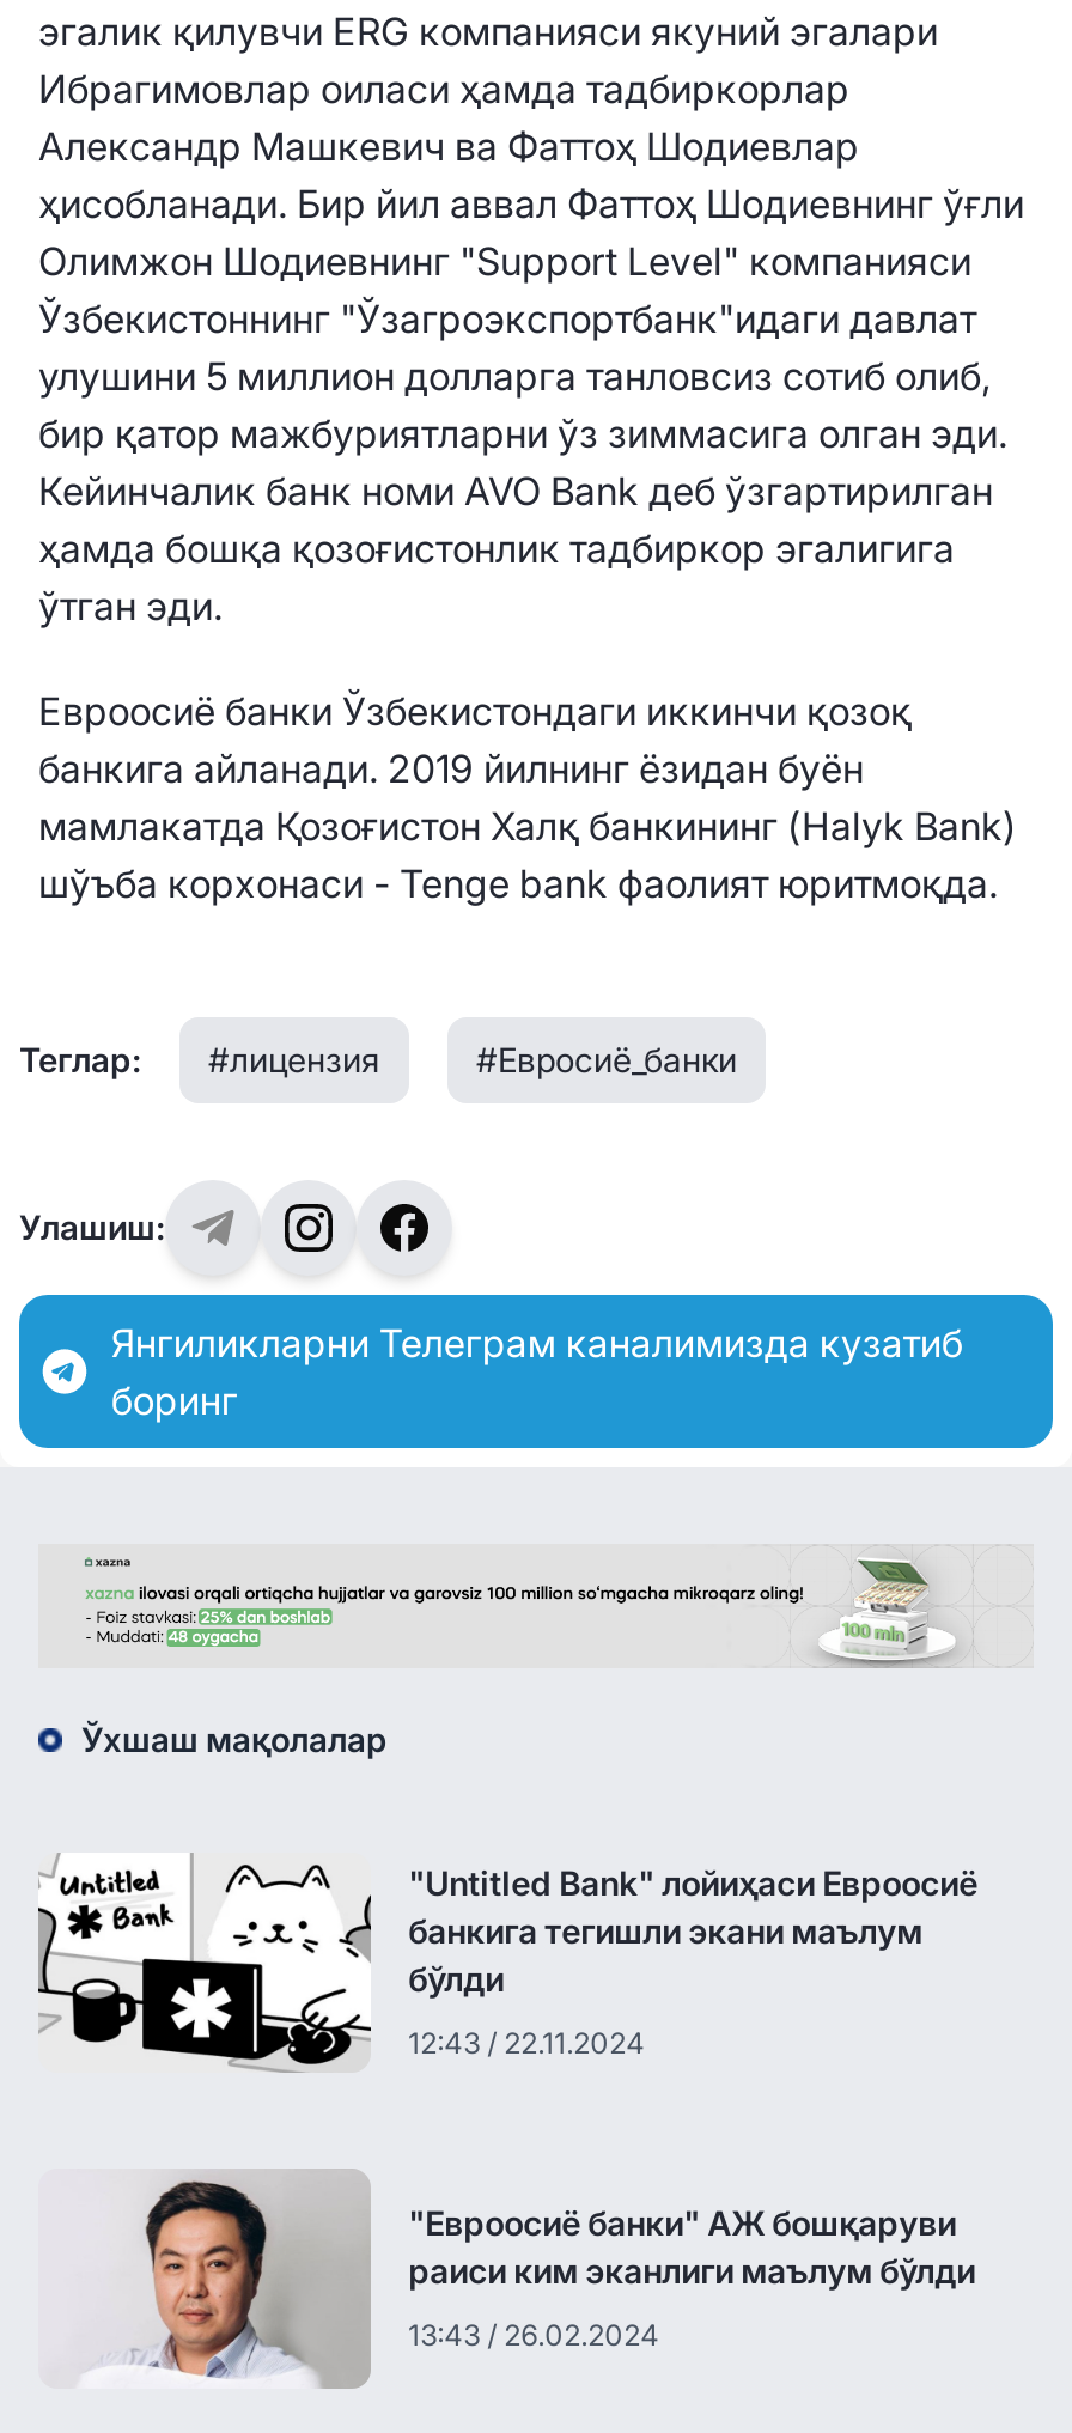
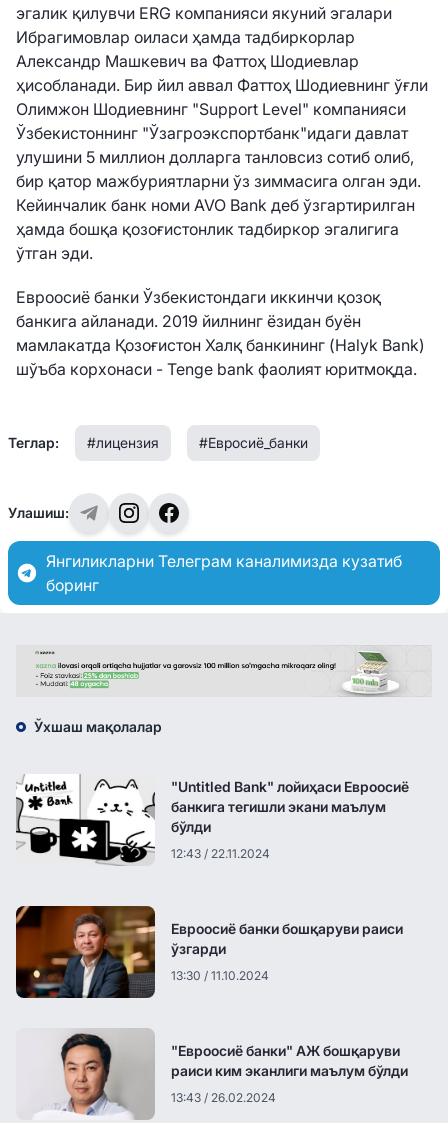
none -> [15,905,403,999] [image] | Евроосиё банки бошқаруви раиси | ўзгарди | 13:30 / 11.10.2024

